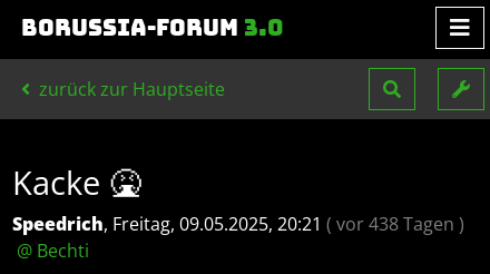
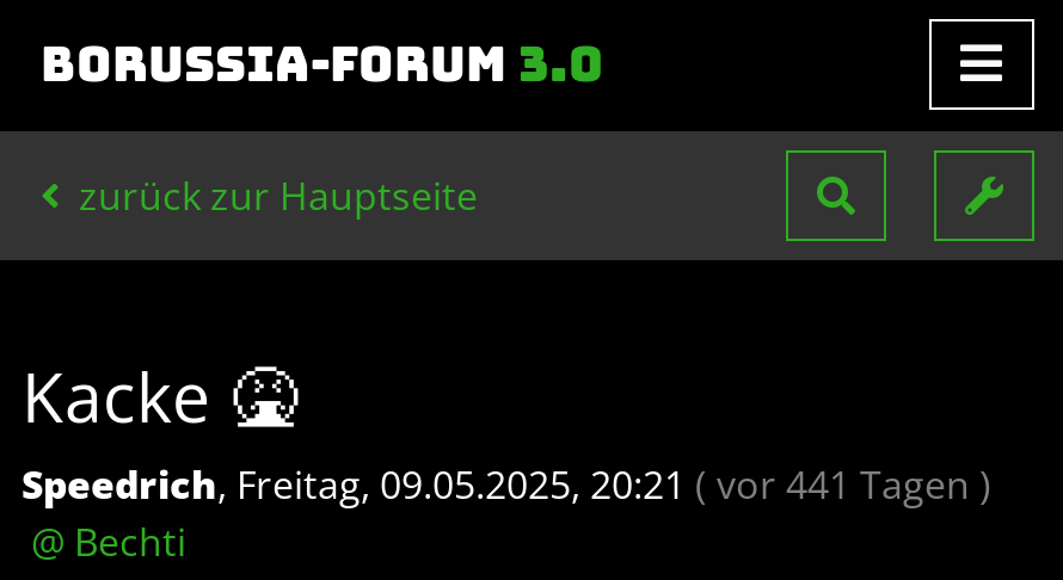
[12,212,464,236] Speedrich, Freitag, 09.05.2025, 20:21 ( vor 438 Tagen ) -> [21,458,991,511] Speedrich, Freitag, 09.05.2025, 20:21 ( vor 441 Tagen )

